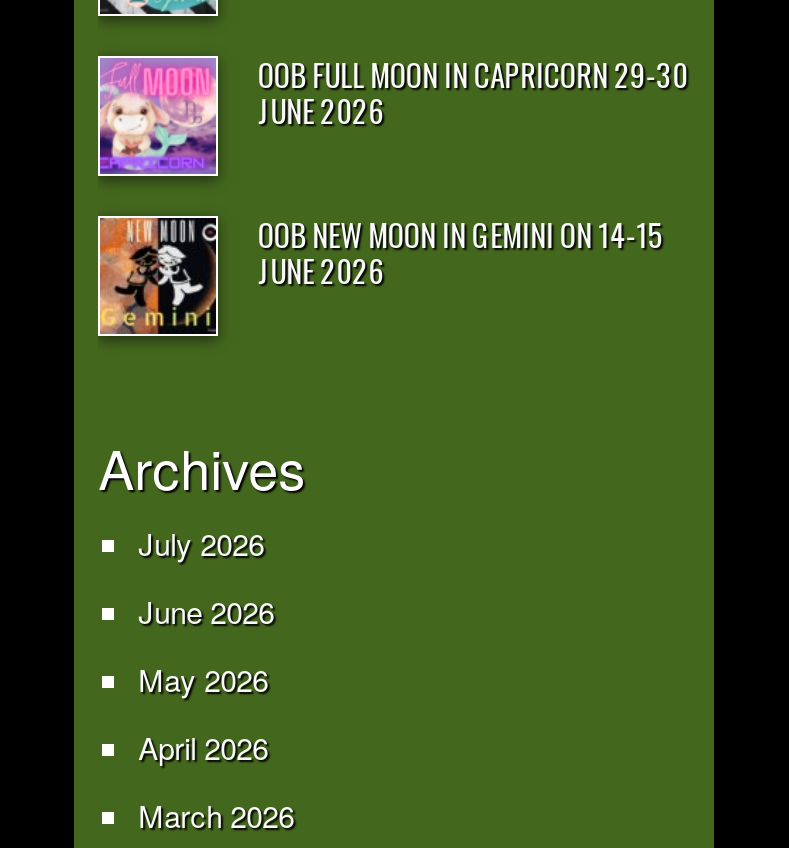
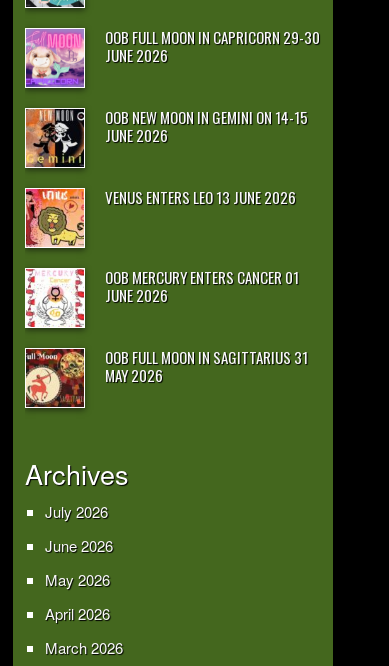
none -> [25,186,296,248] [image] | VENUS ENTERS LEO 13 JUNE 2026
none -> [25,266,308,386] [image] | OOB MERCURY ENTERS CANCER 01 | JUNE 2026 | OOB FULL MOON IN SAGITTARIUS 31 | MAY 2026
none -> [25,348,85,408] [image]

